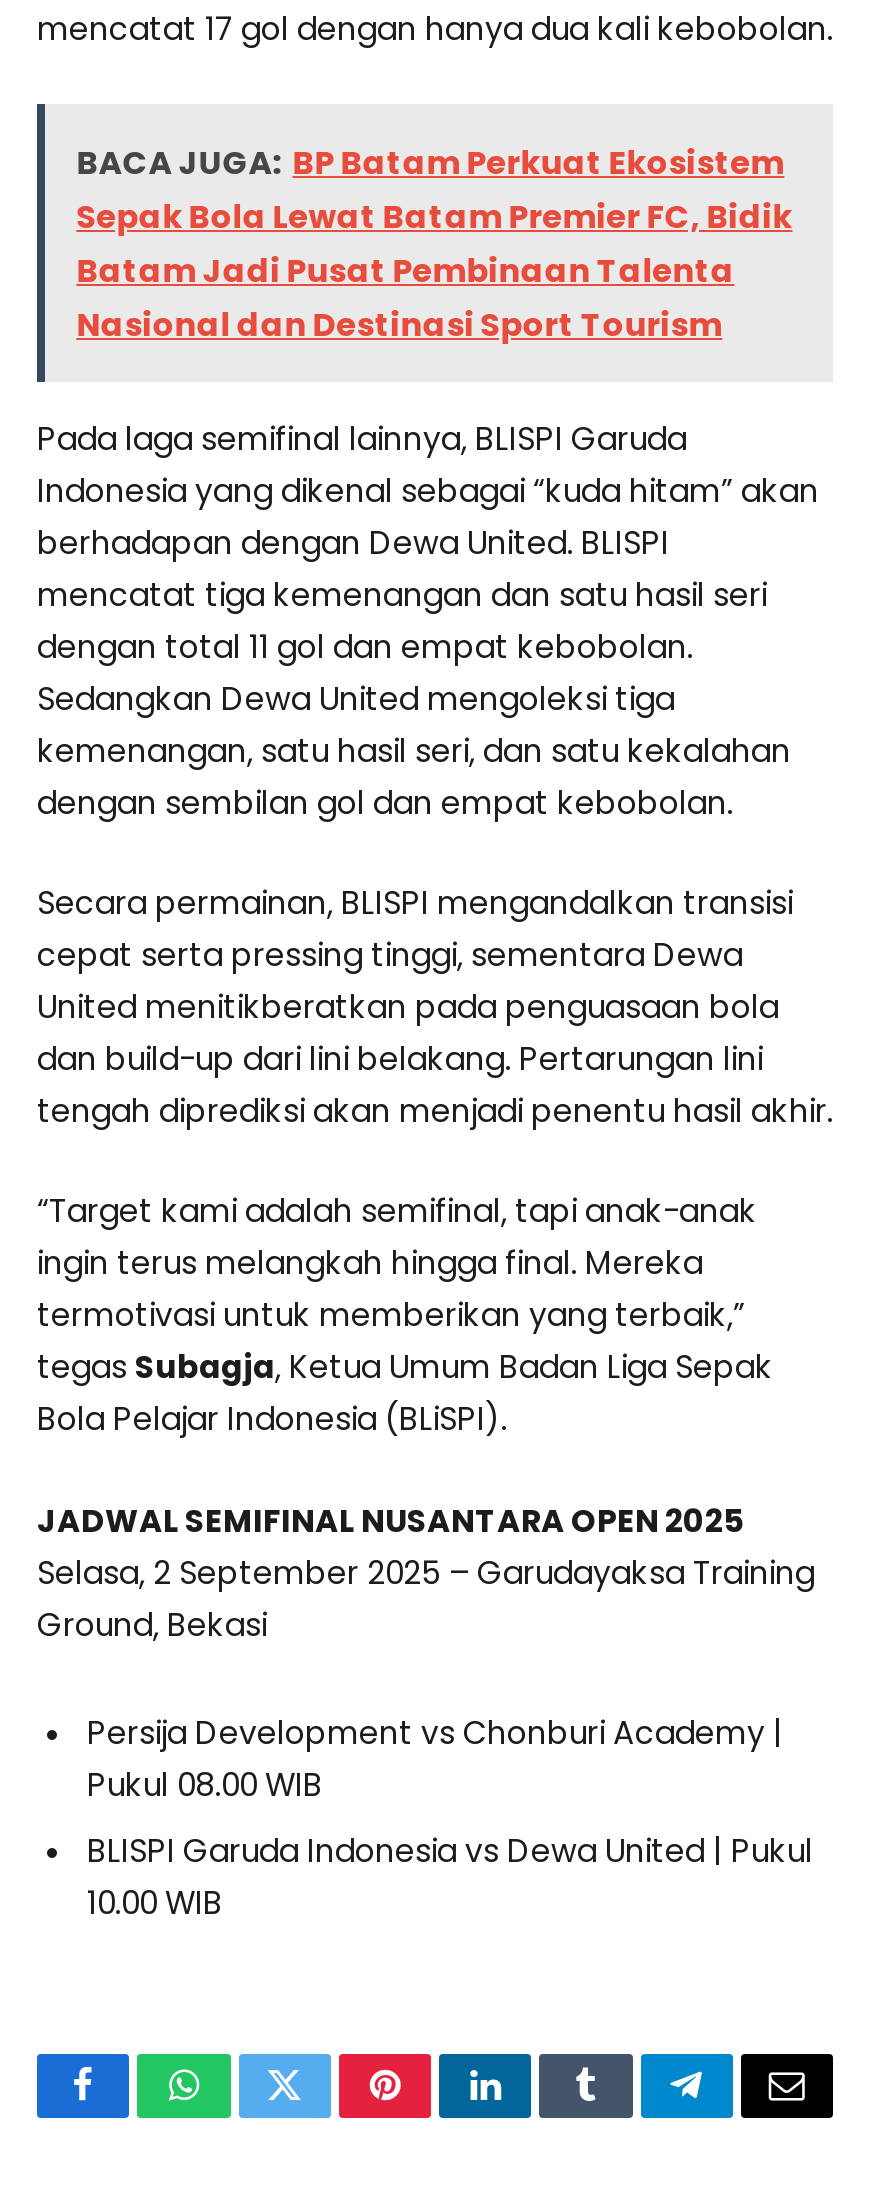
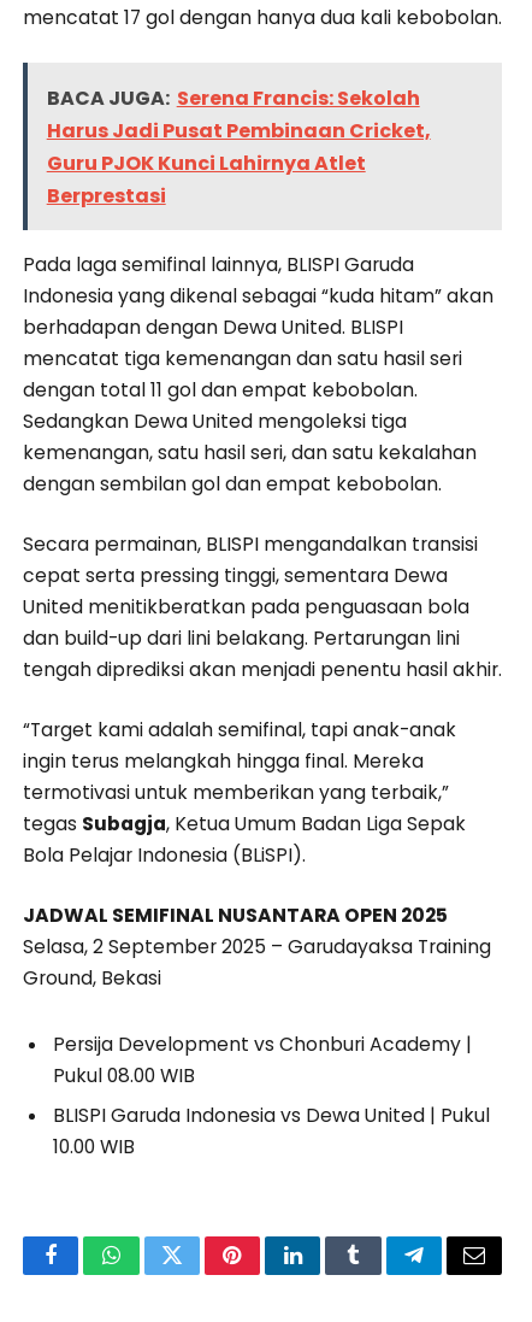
[76,139,792,347] BACA JUGA: BP Batam Perkuat Ekosistem | Sepak Bola Lewat Batam Premier FC, Bidik | Batam Jadi Pusat Pembinaan Talenta | Nasional dan Destinasi Sport Tourism -> [47,84,431,209] BACA JUGA: Serena Francis: Sekolah | Harus Jadi Pusat Pembinaan Cricket, | Guru PJOK Kunci Lahirnya Atlet | Berprestasi

